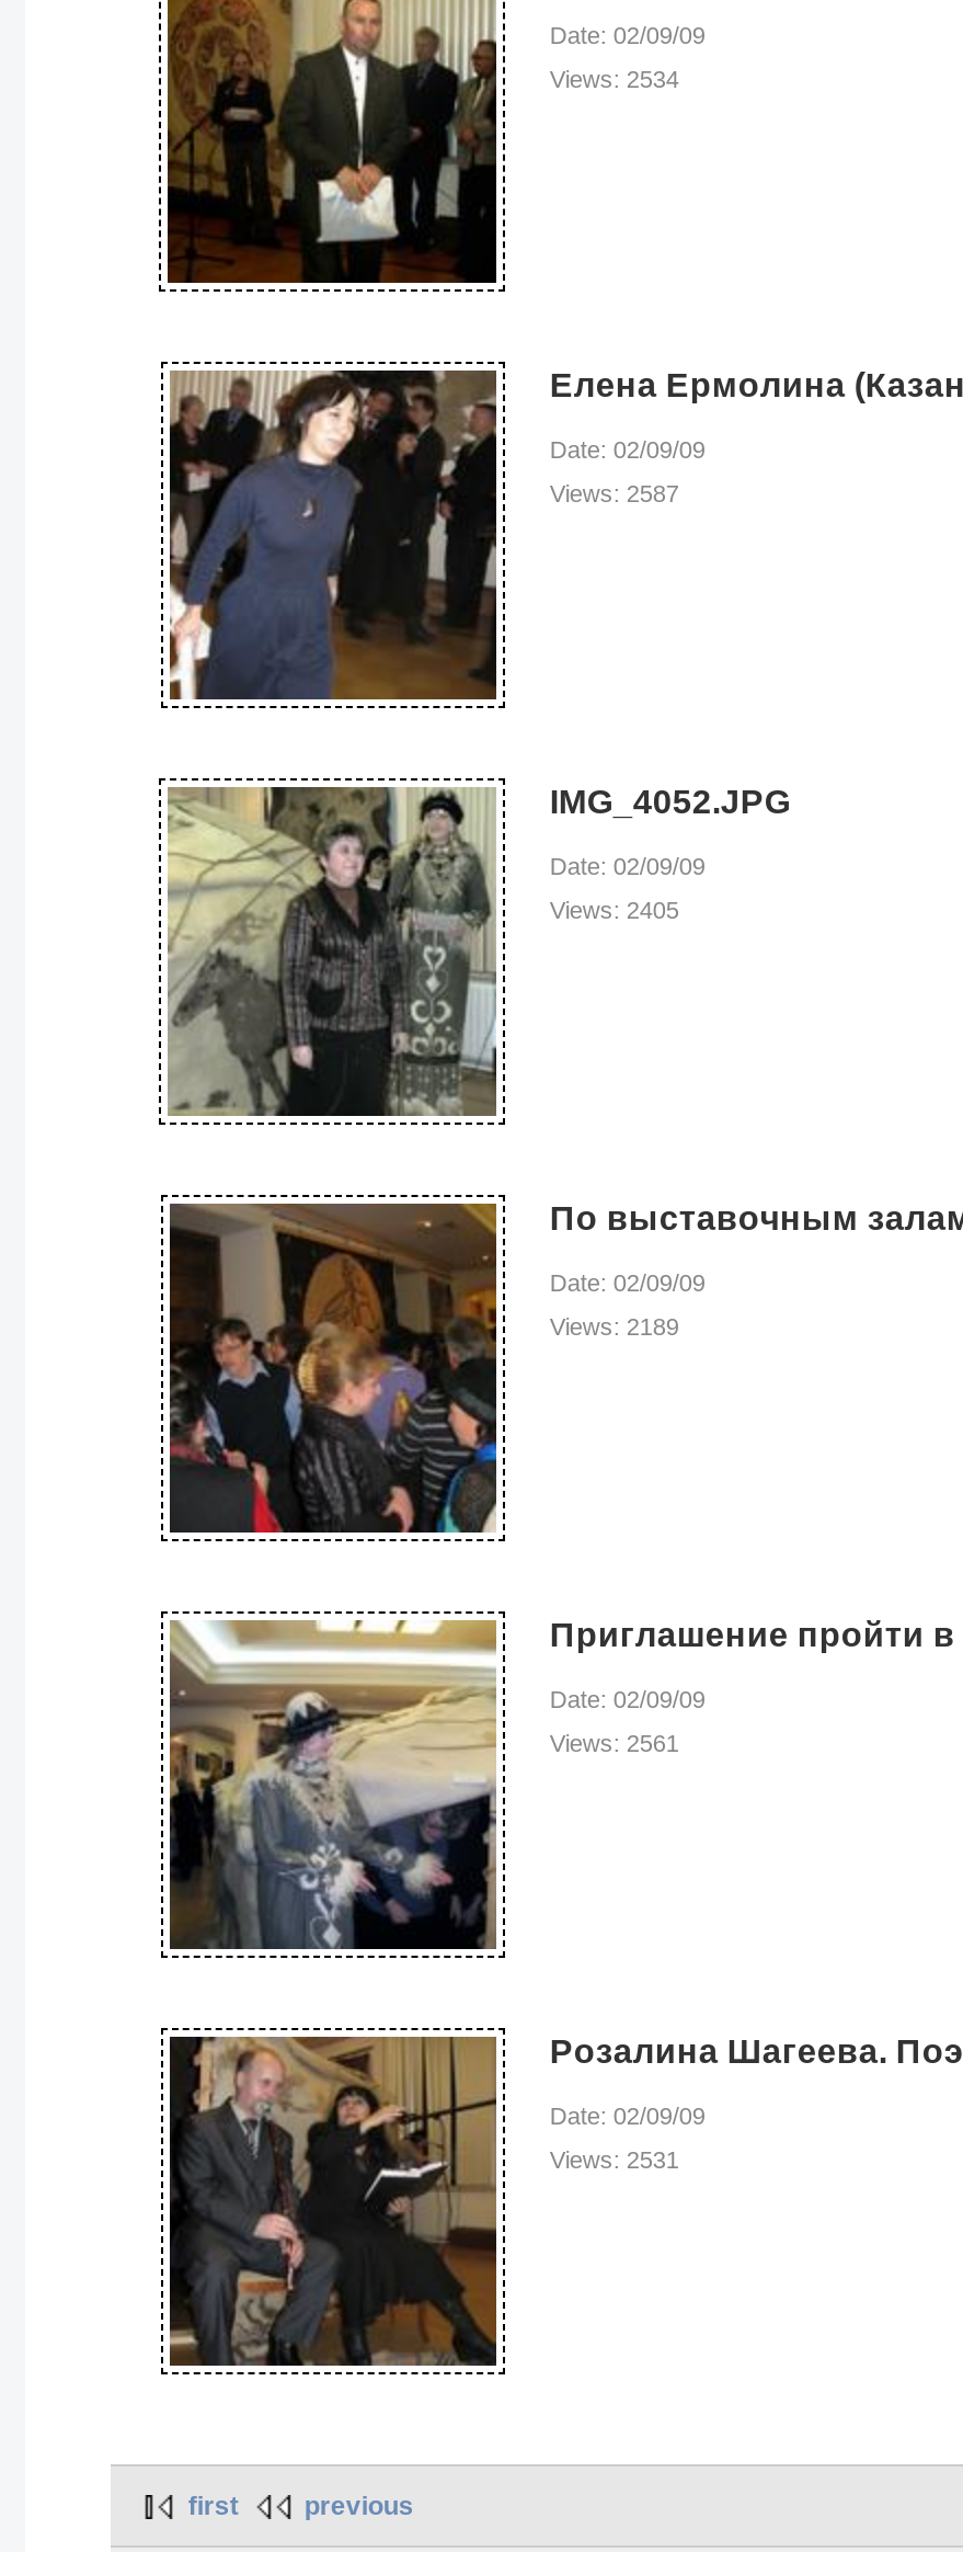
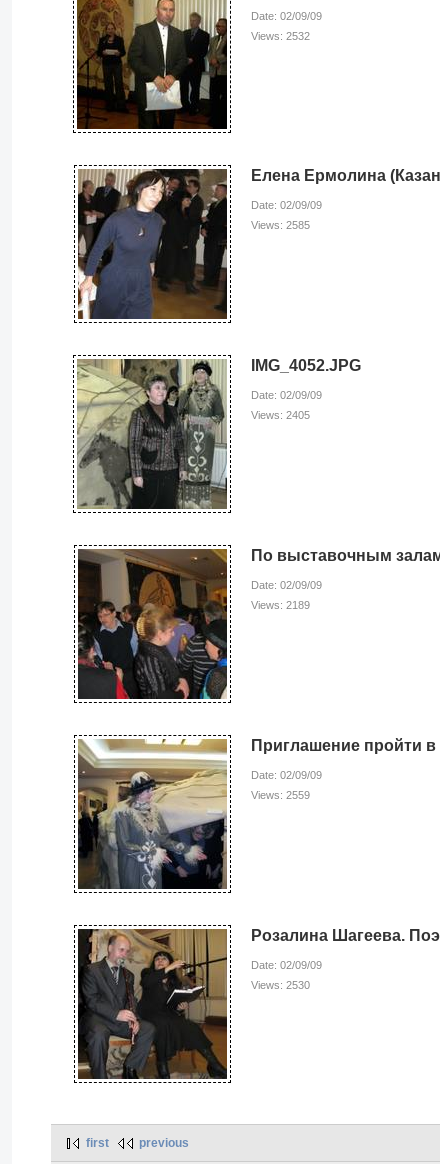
[550,66,679,92] Views: 2534 -> [251,30,310,42] Views: 2532
[550,480,679,506] Views: 2587 -> [251,219,310,231] Views: 2585
[550,1730,679,1756] Views: 2561 -> [251,789,310,801] Views: 2559
[550,2146,679,2172] Views: 2531 -> [251,979,310,991] Views: 2530

